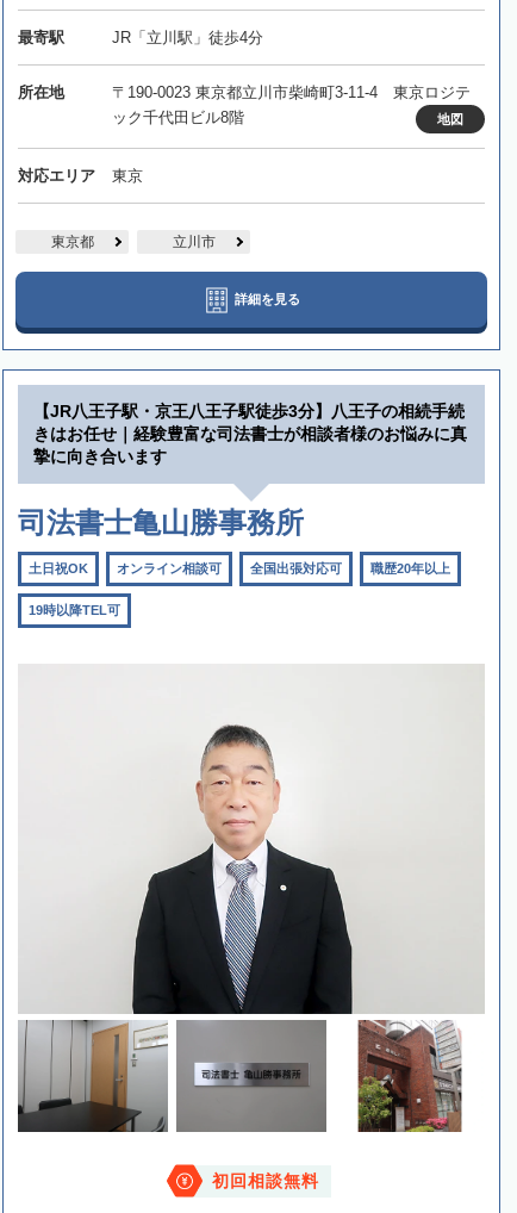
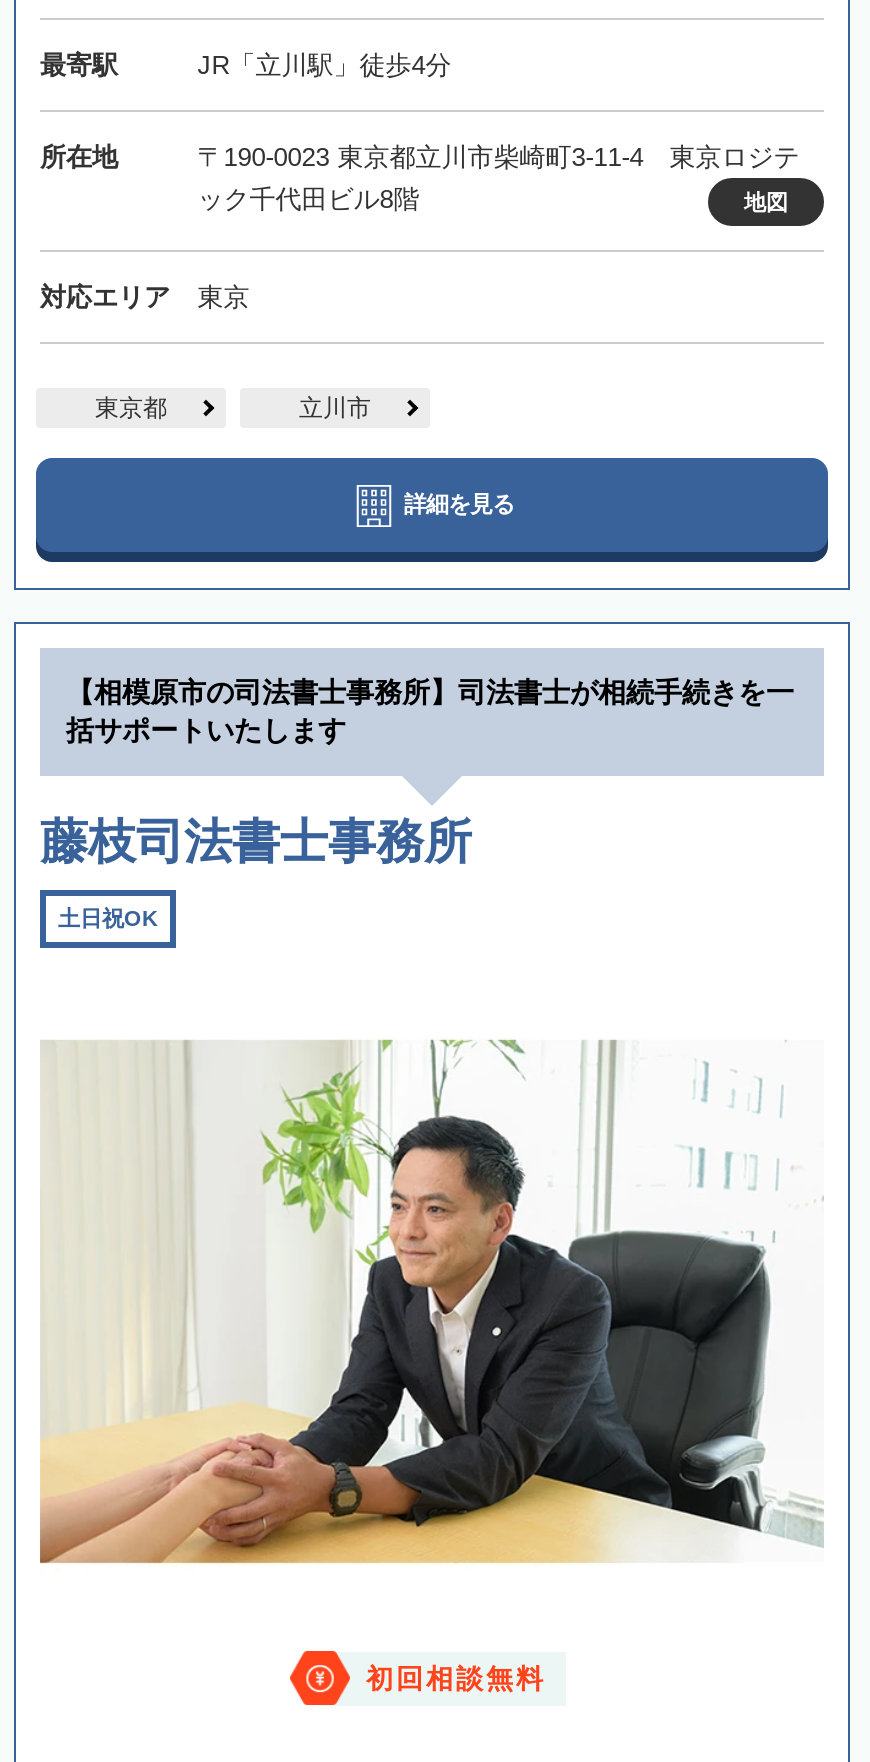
[33,401,467,466] 【JR八王子駅・京王八王子駅徒歩3分】八王子の相続手続 | きはお任せ｜経験豊富な司法書士が相談者様のお悩みに真 | 摯に向き合います -> [66,675,794,745] 【相模原市の司法書士事務所】司法書士が相続手続きを一 | 括サポートいたします
[18,506,304,538] 司法書士亀山勝事務所 -> [40,813,472,867] 藤枝司法書士事務所
[29,561,450,617] オンライン相談可 | 全国出張対応可 | 職歴20年以上 | 19時以降TEL可 -> none
[17,665,484,1133] [image] -> [38,1038,820,1596] [image]

